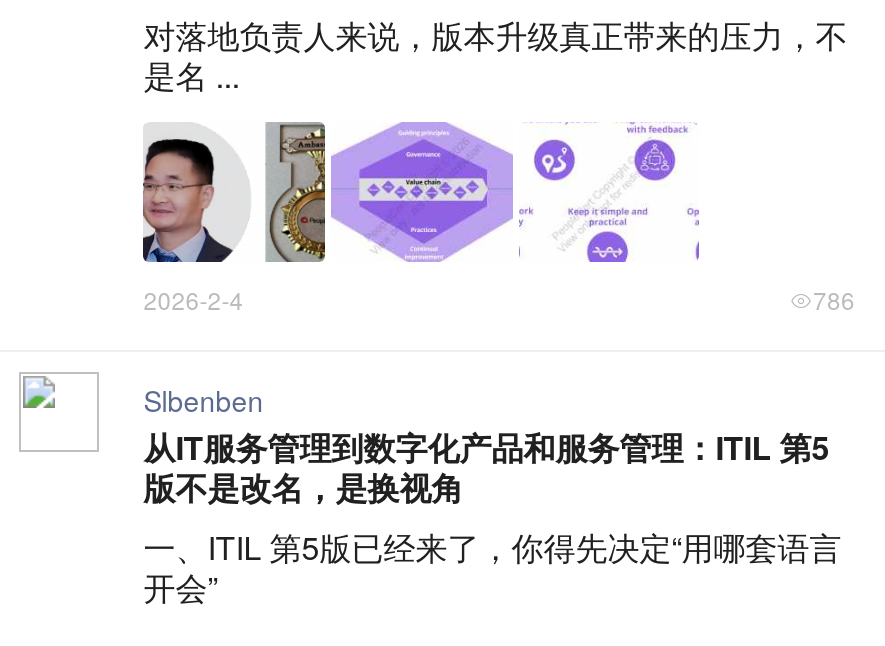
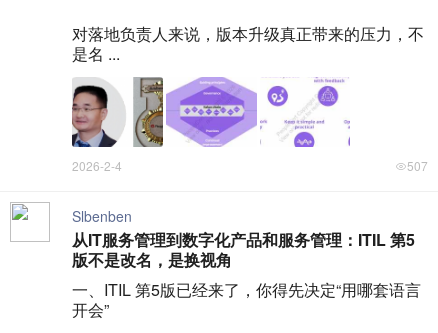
[813,282,855,316] 786 -> [407,157,428,174] 507

